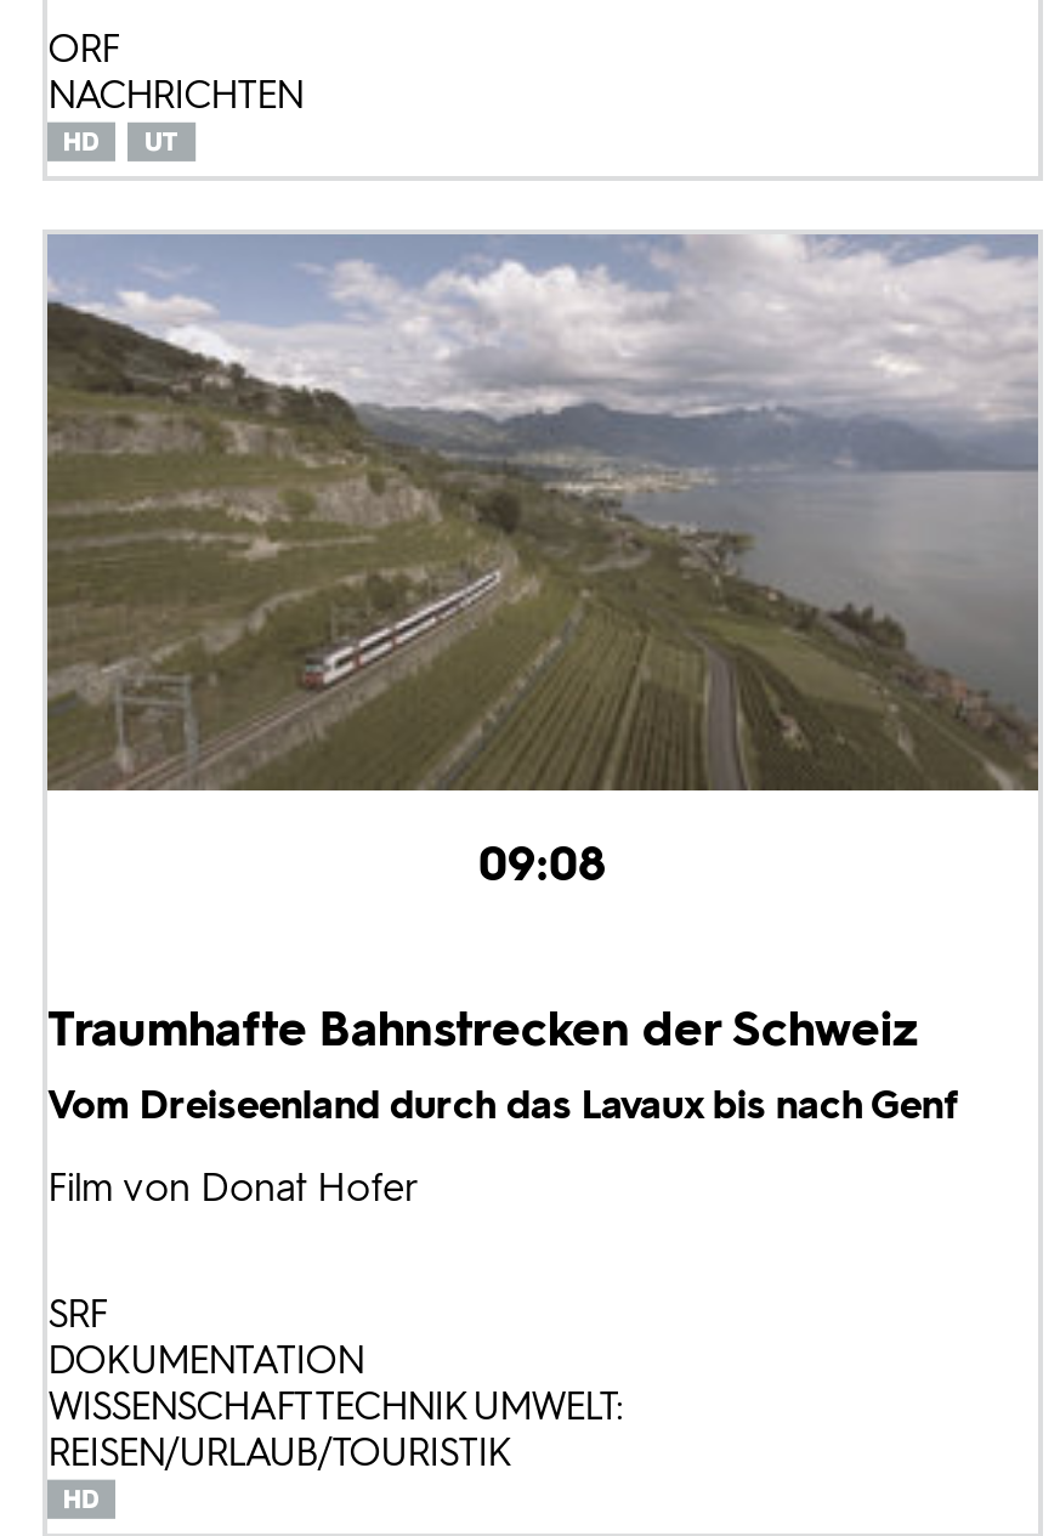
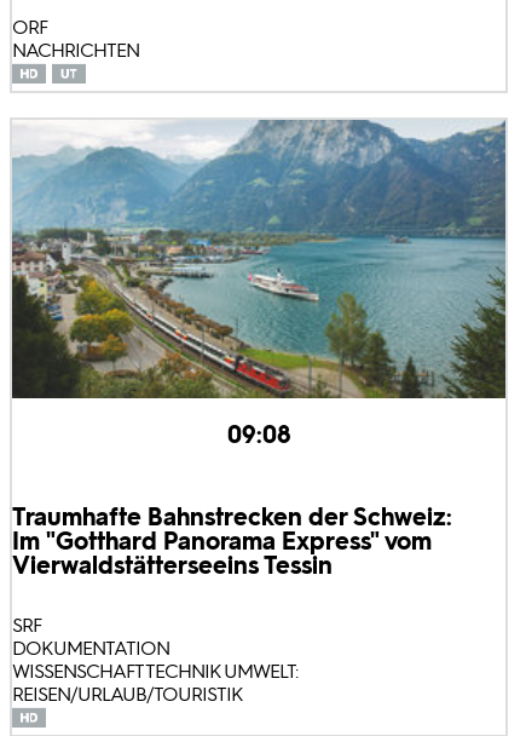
[45,232,1038,793] [image] -> [12,119,507,399] [image]
[47,1000,958,1212] Traumhafte Bahnstrecken der Schweiz | Vom Dreiseenland durch das Lavaux bis nach Genf | Film von Donat Hofer -> [12,503,452,580] Traumhafte Bahnstrecken der Schweiz: | Im "Gotthard Panorama Express" vom | Vierwaldstätterseeins Tessin

